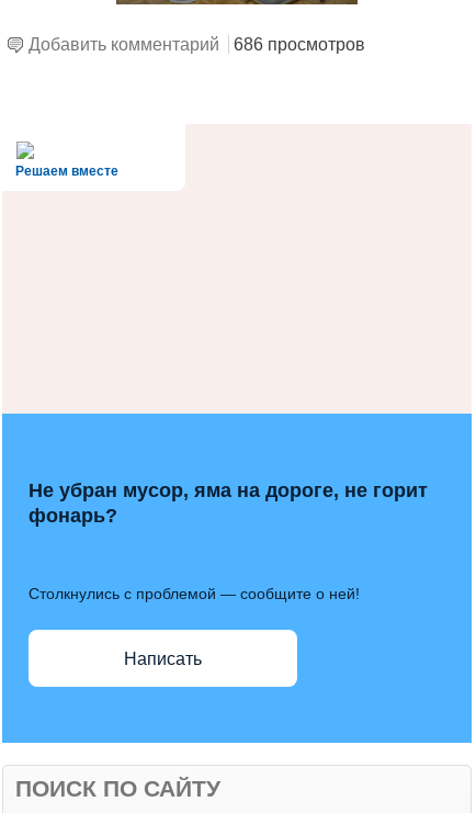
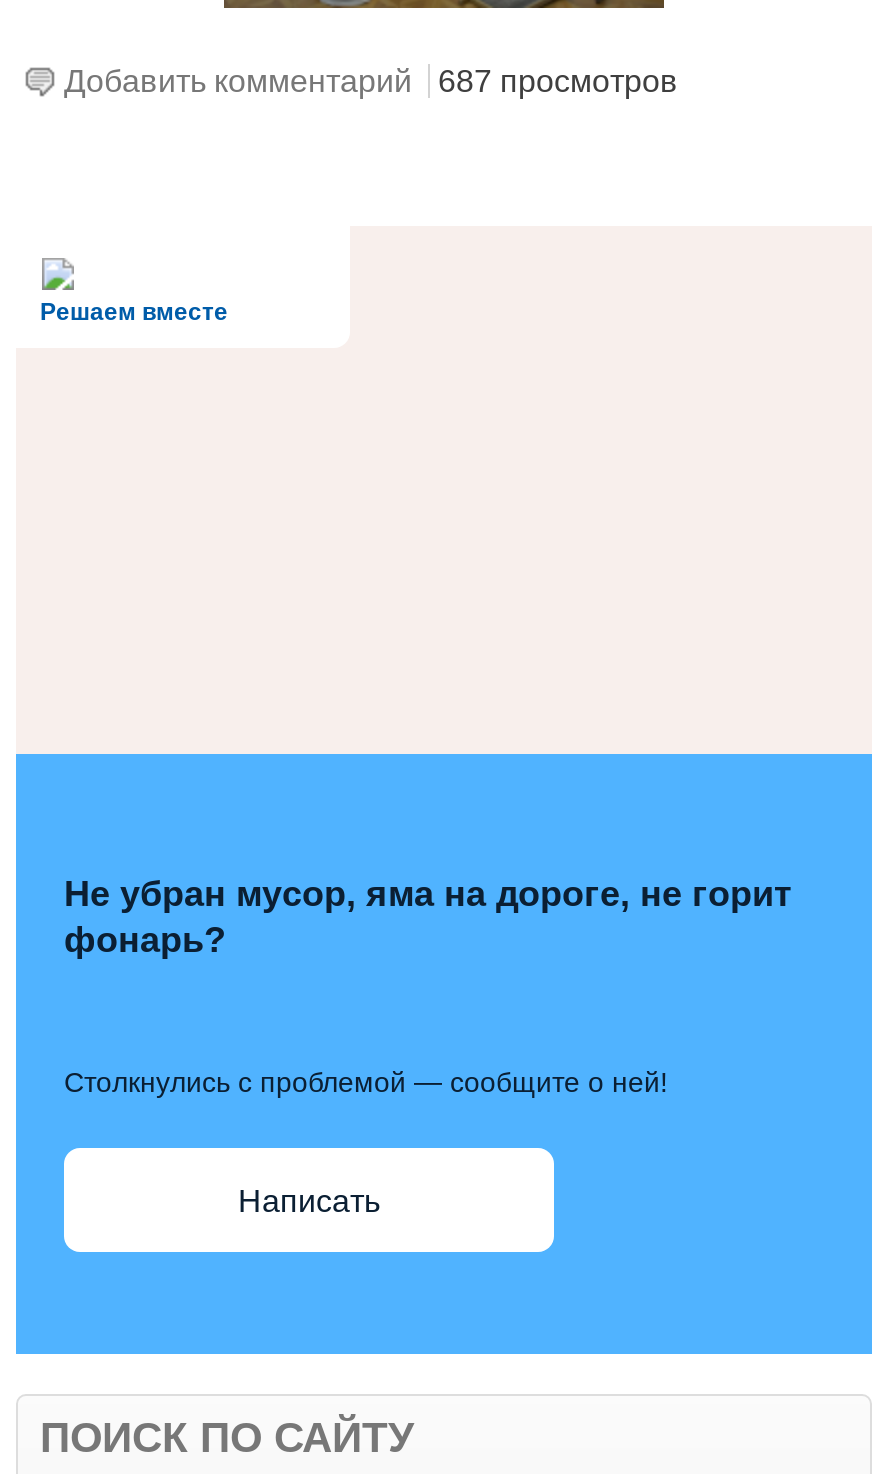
[29,35,365,54] Добавить комментарий 686 просмотров -> [64,64,678,98] Добавить комментарий 687 просмотров

